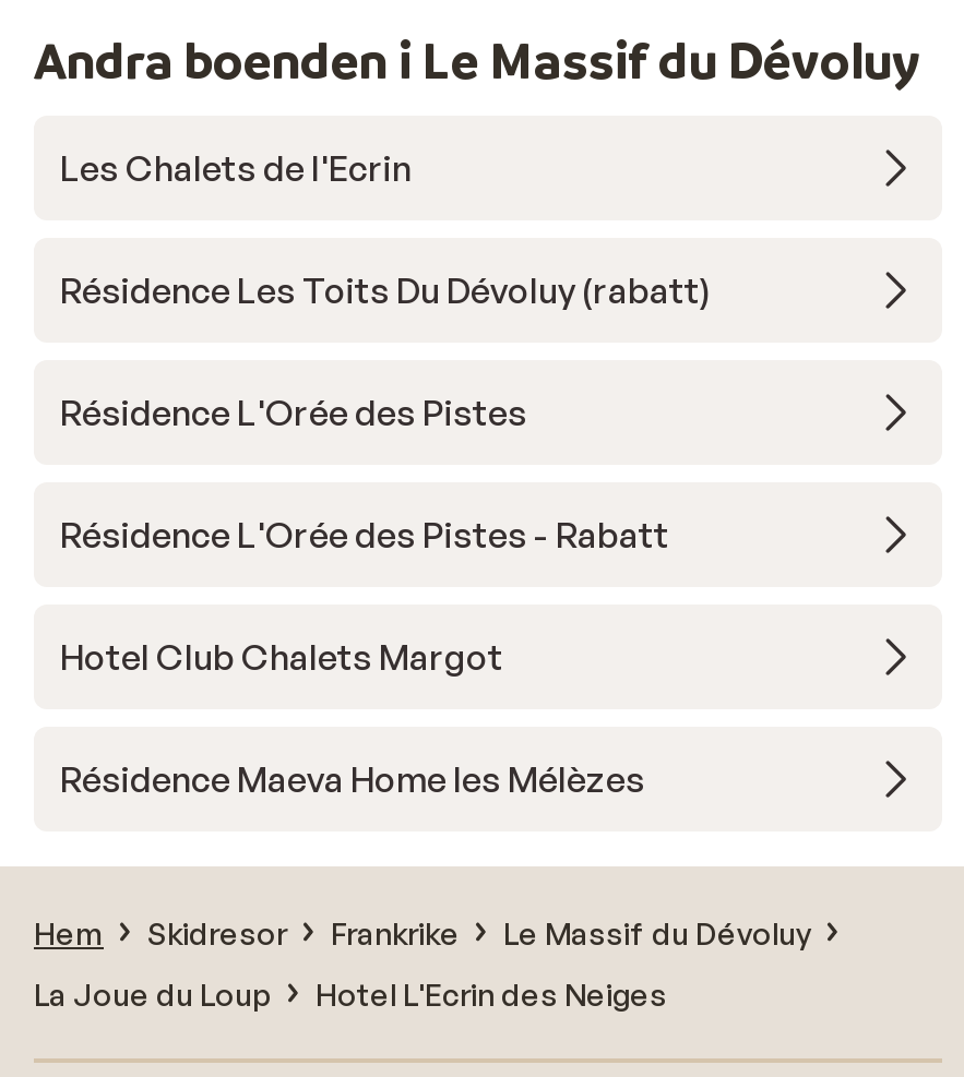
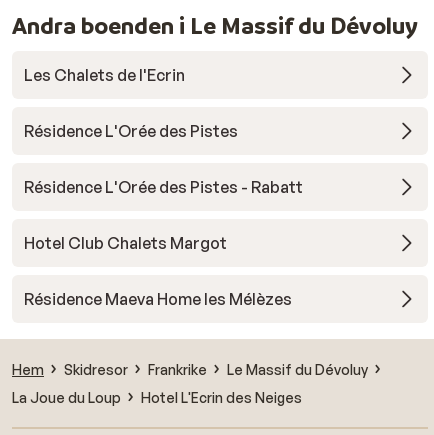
[60,268,711,312] Résidence Les Toits Du Dévoluy (rabatt) -> none

